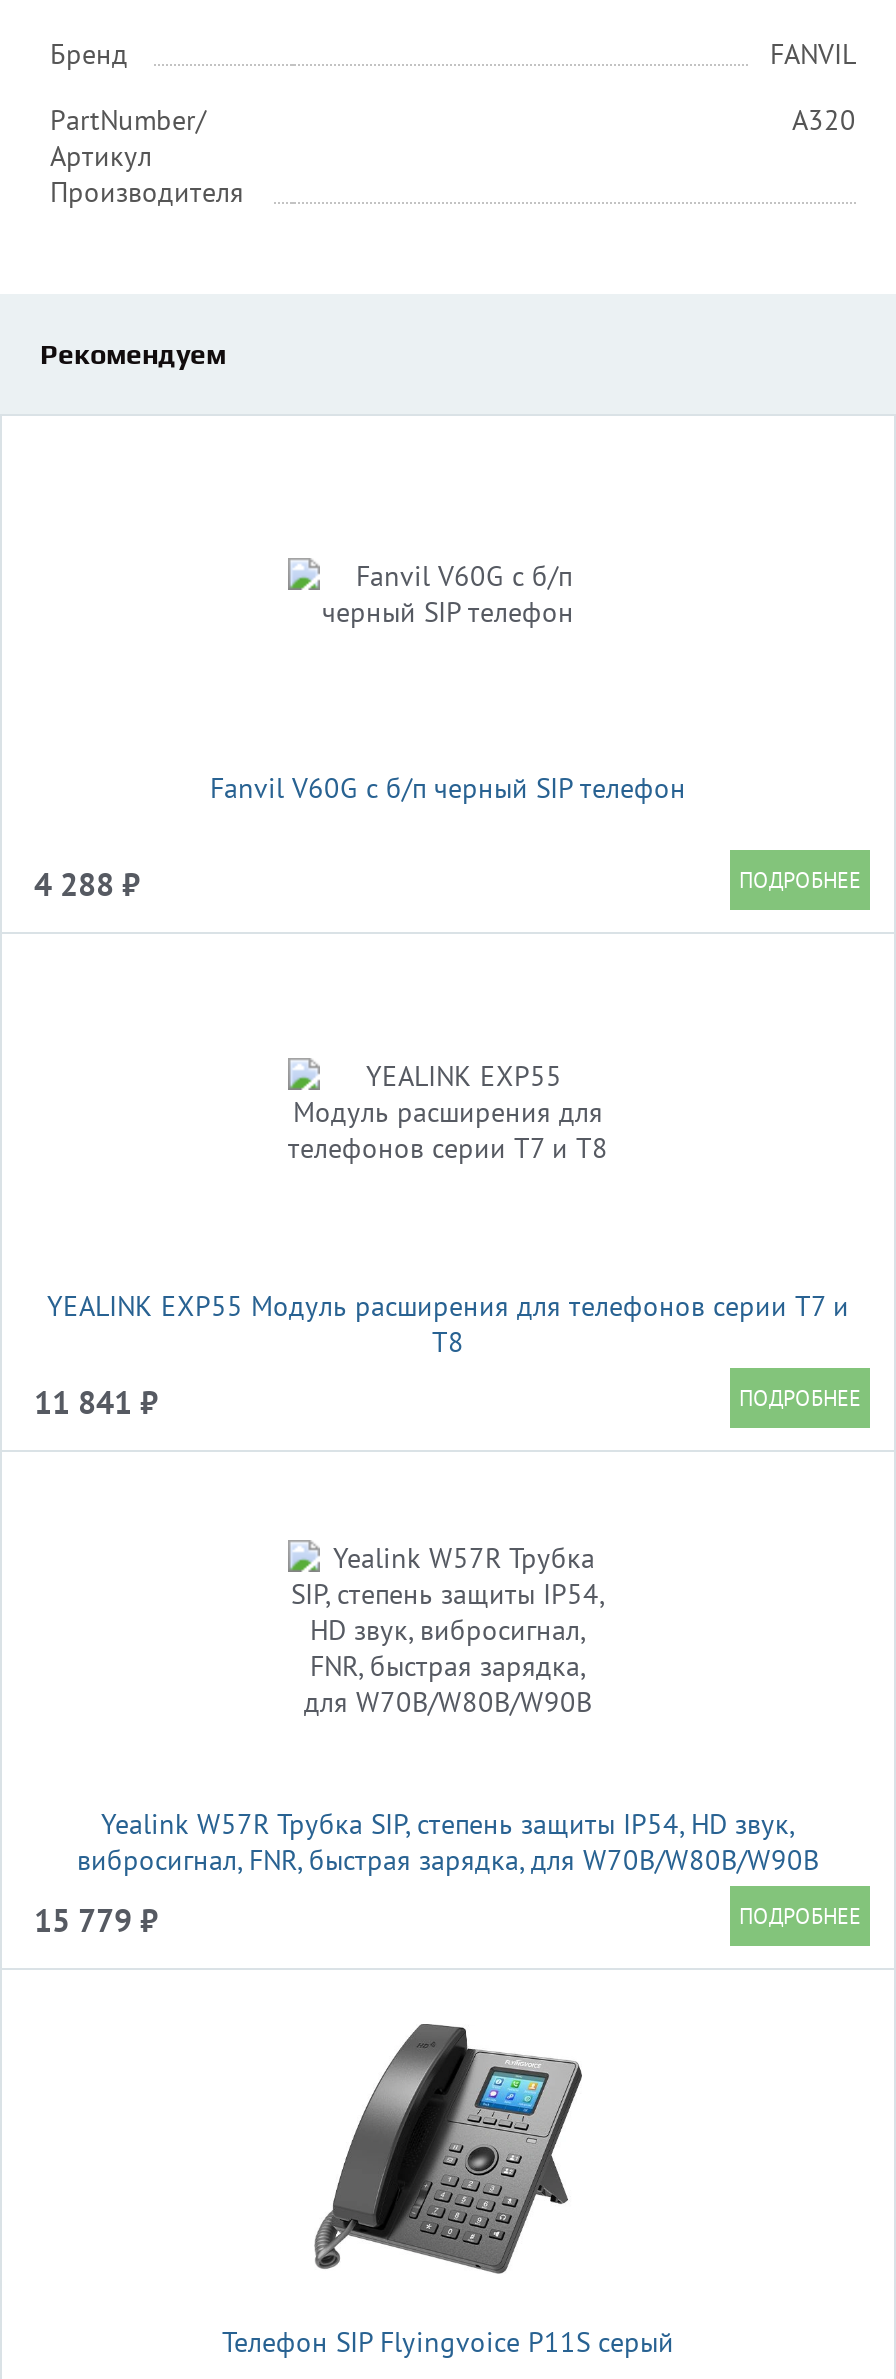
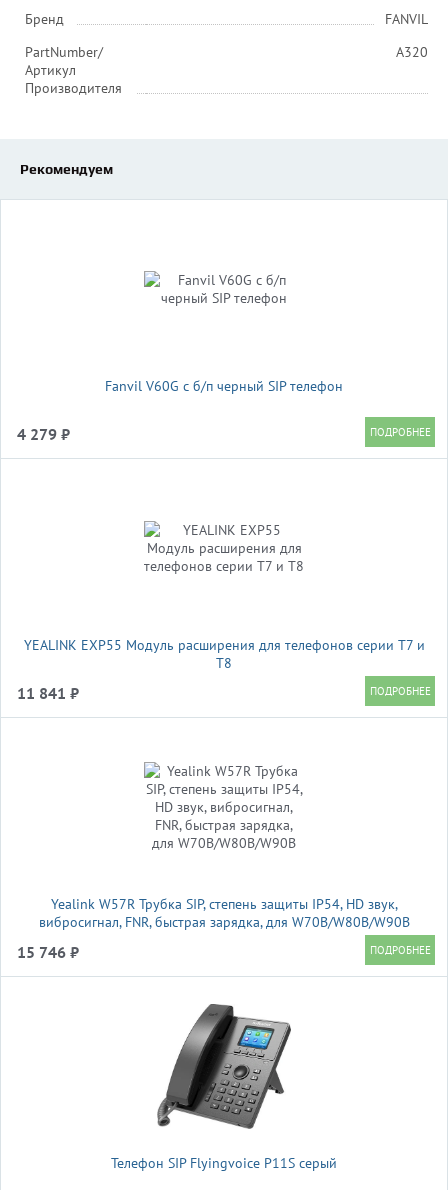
[34,864,140,904] 4 288 ₽ -> [17,424,70,444] 4 279 ₽
[34,1900,158,1940] 15 779 ₽ -> [17,942,79,962] 15 746 ₽

